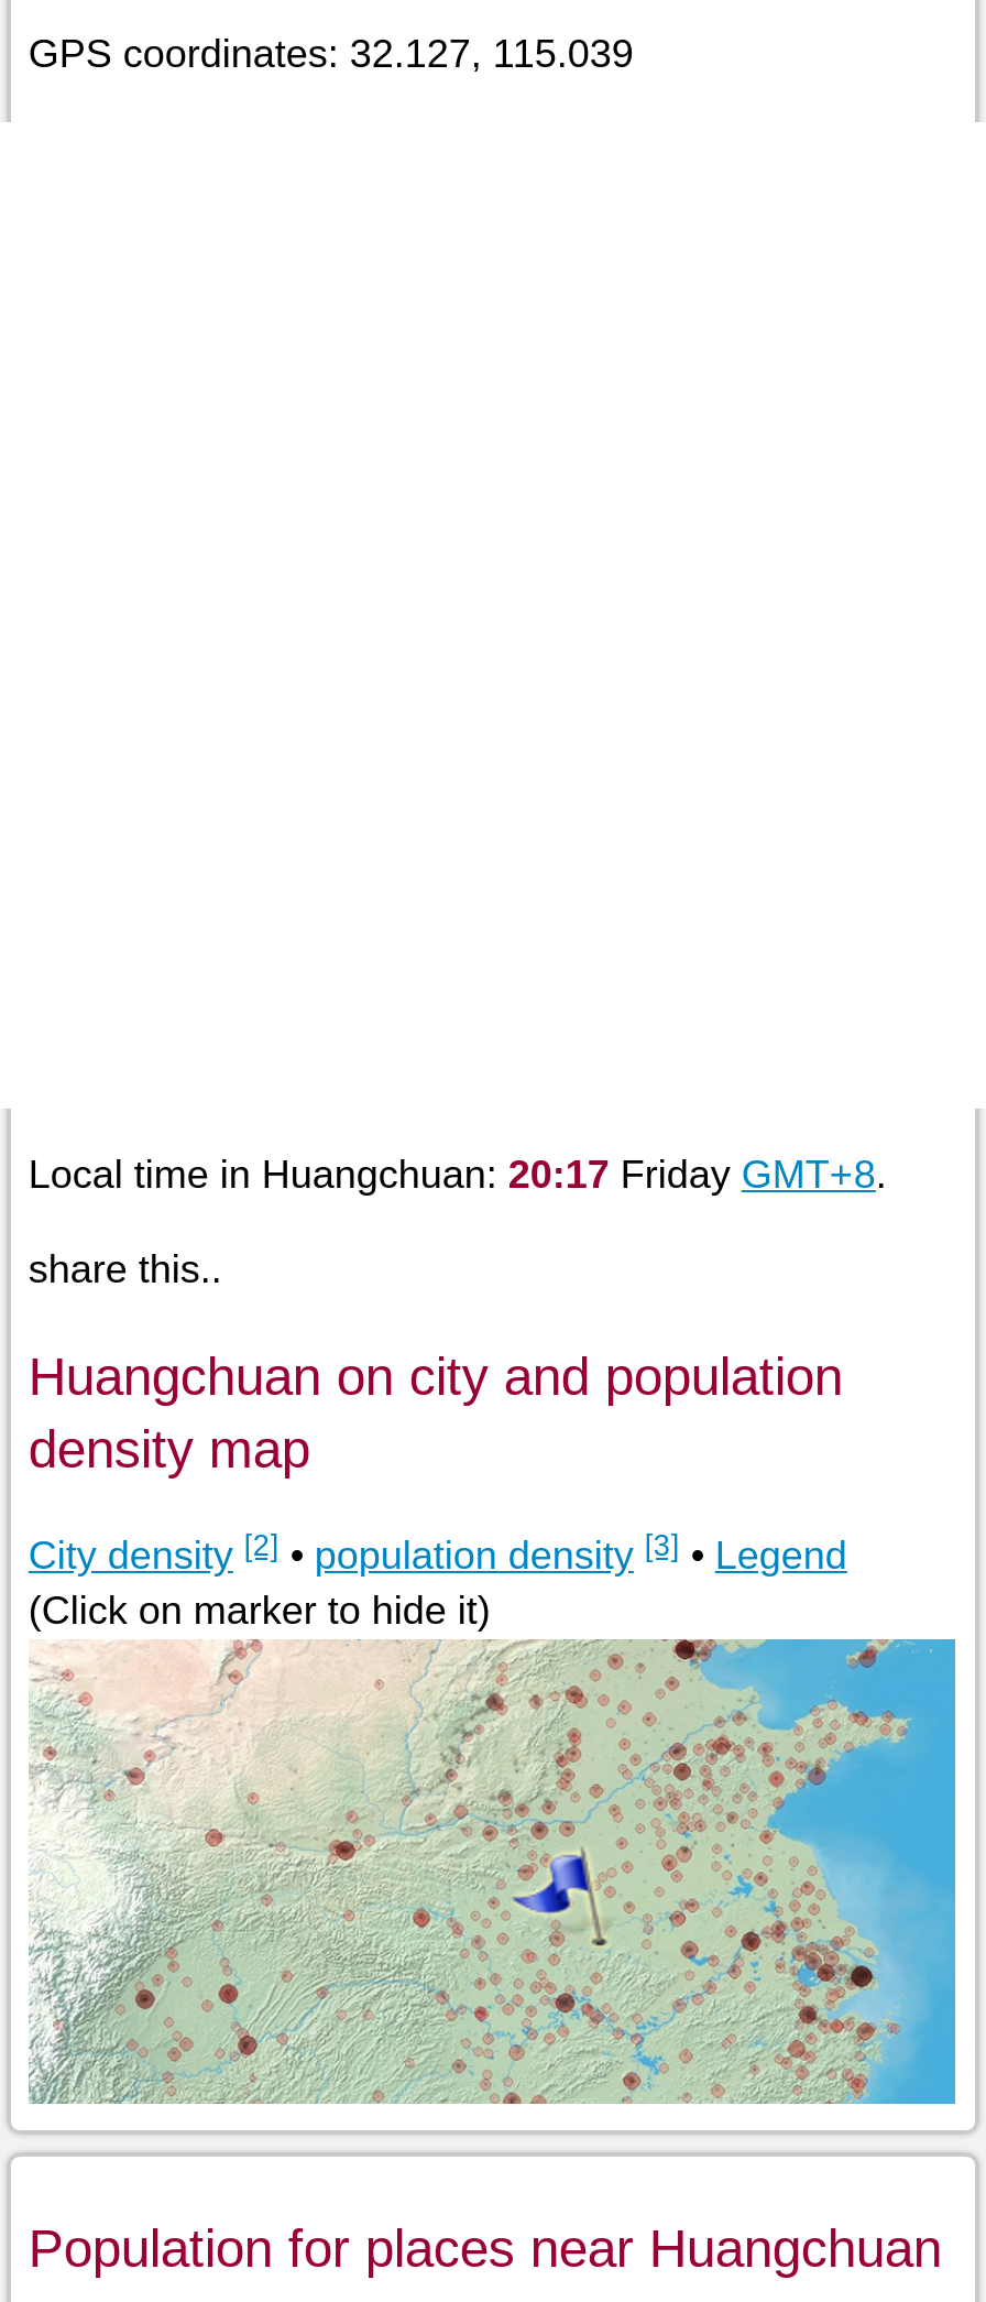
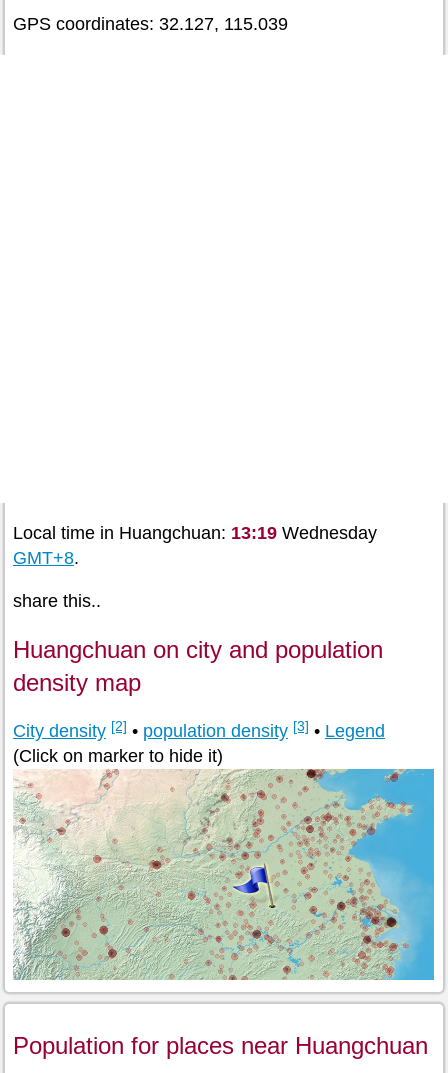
[28,1152,887,1196] Local time in Huangchuan: 20:17 Friday GMT+8. -> [13,522,377,567] Local time in Huangchuan: 13:19 Wednesday | GMT+8.

